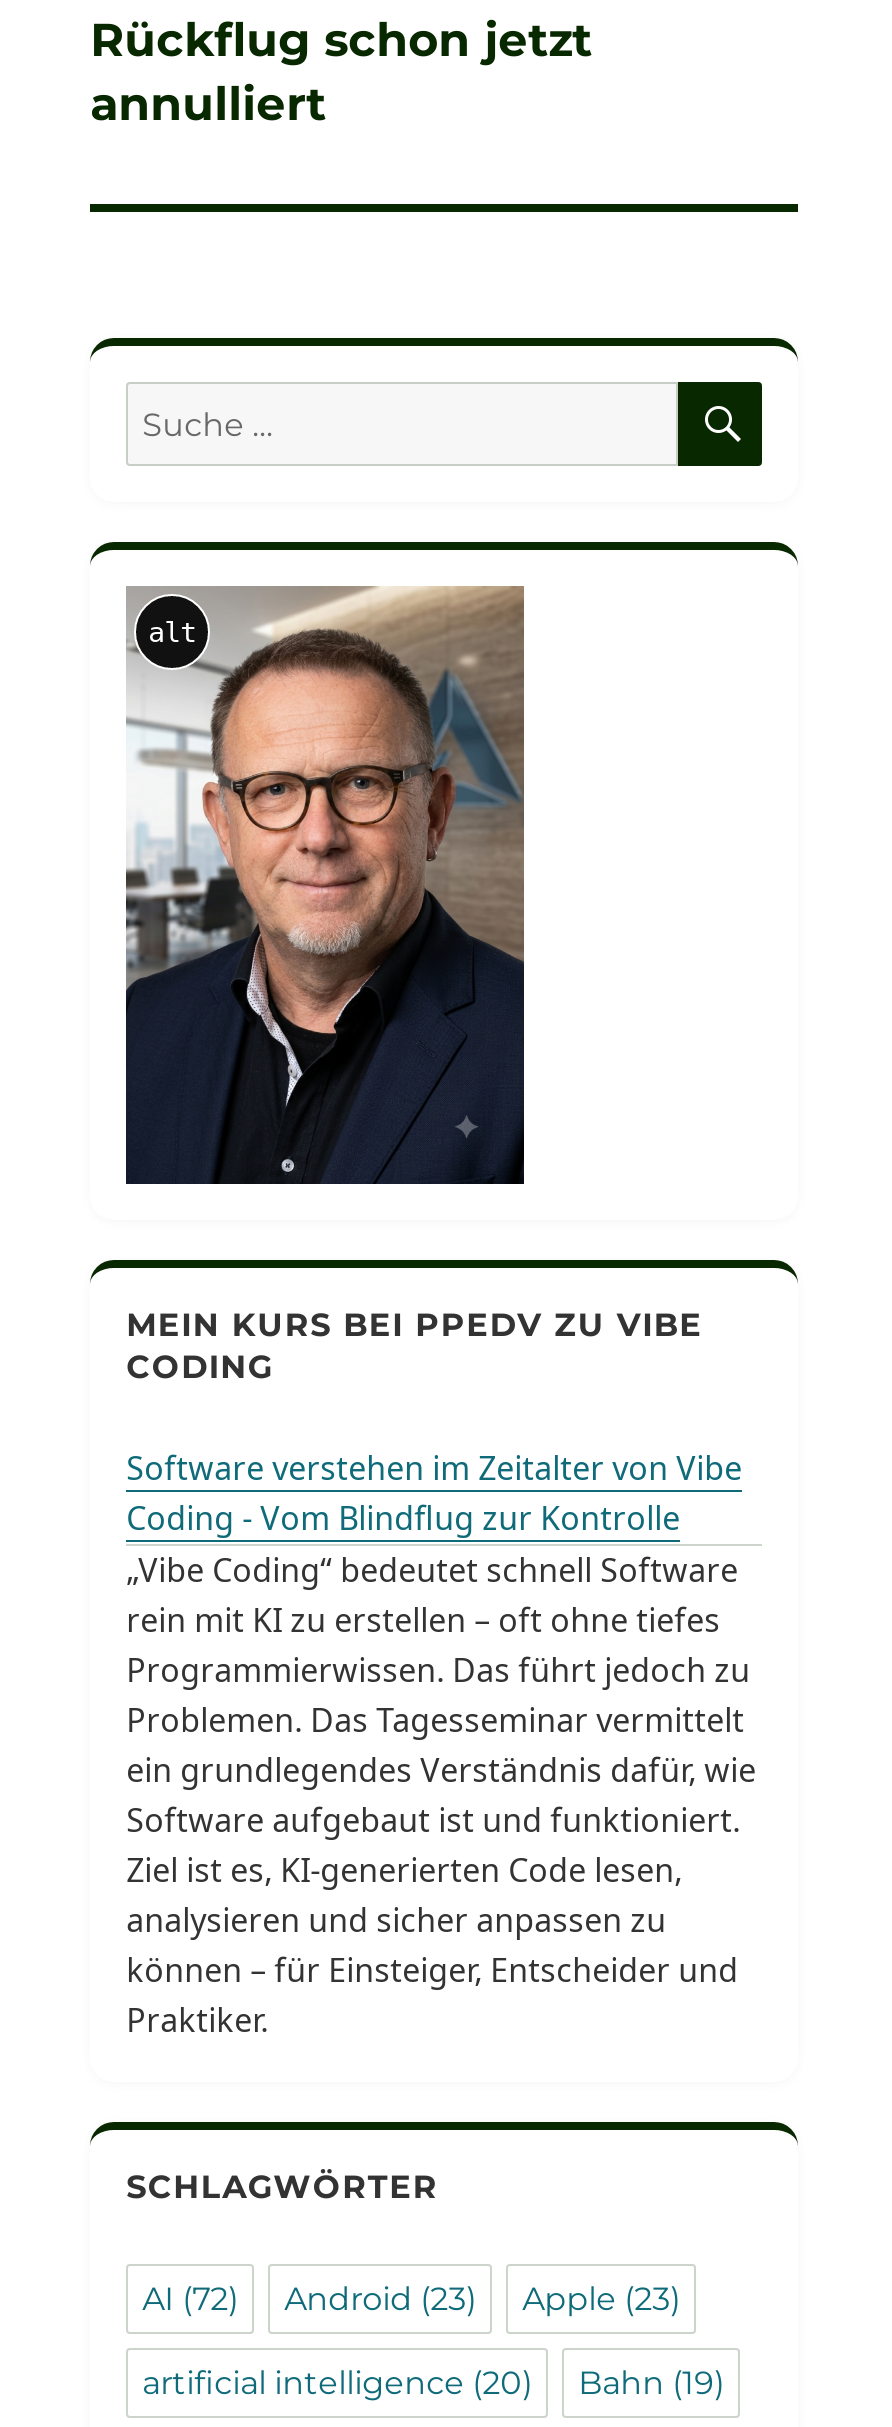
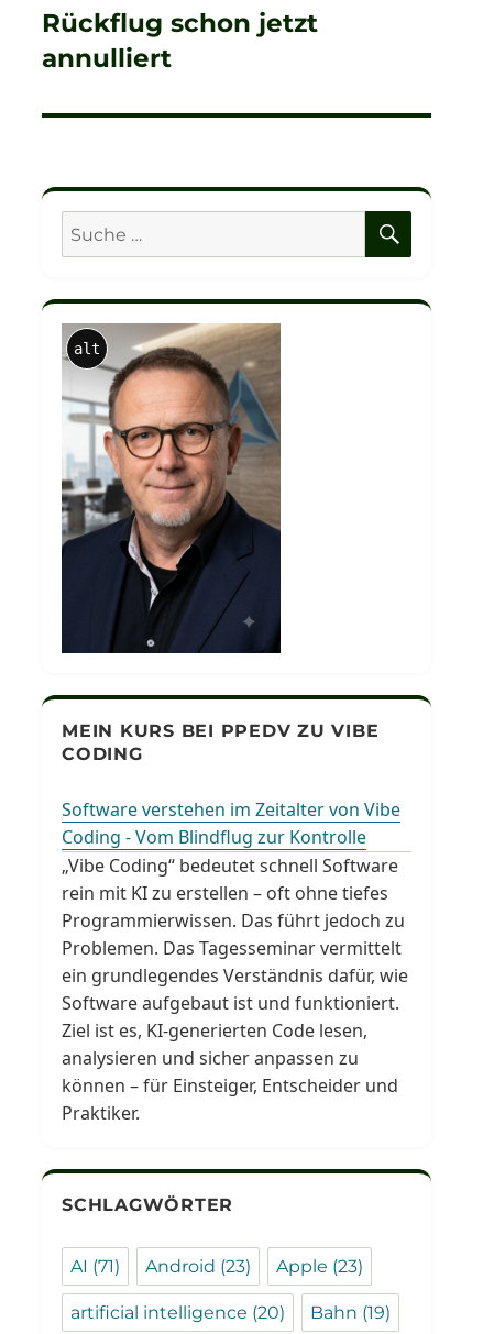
[142,2281,680,2319] AI (72) Android (23) Apple (23) -> [71,1255,363,1276] AI (71) Android (23) Apple (23)

